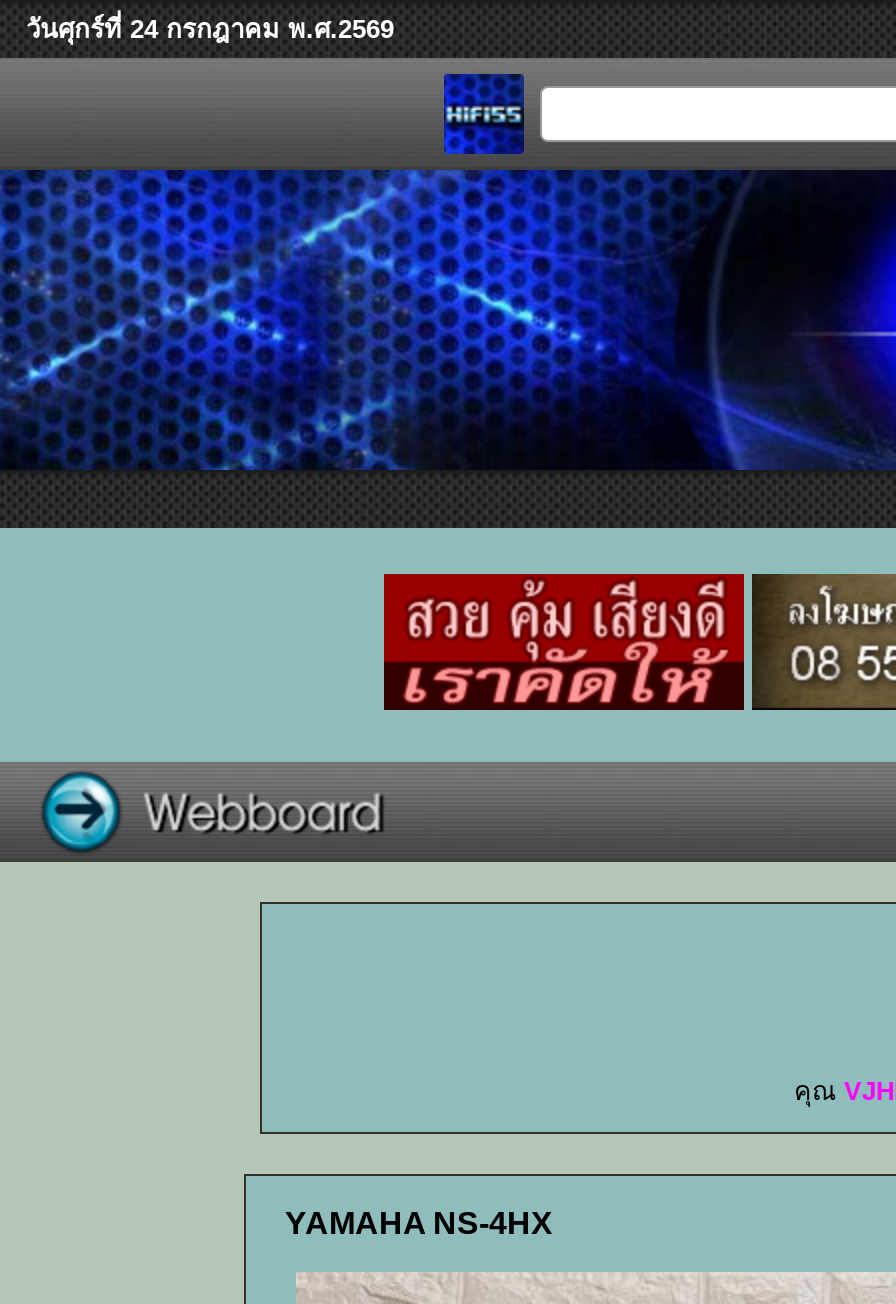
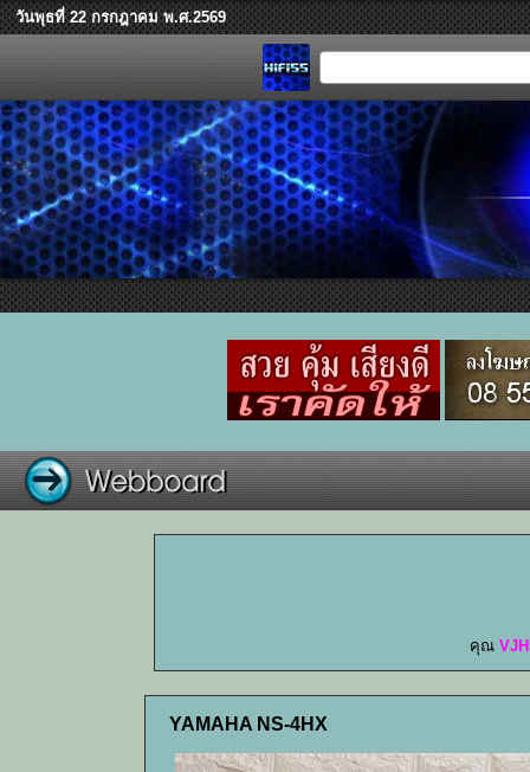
[26,14,394,44] วันศุกร์ที่ 24 กรกฎาคม พ.ศ.2569 -> [15,8,226,26] วันพุธที่ 22 กรกฎาคม พ.ศ.2569

